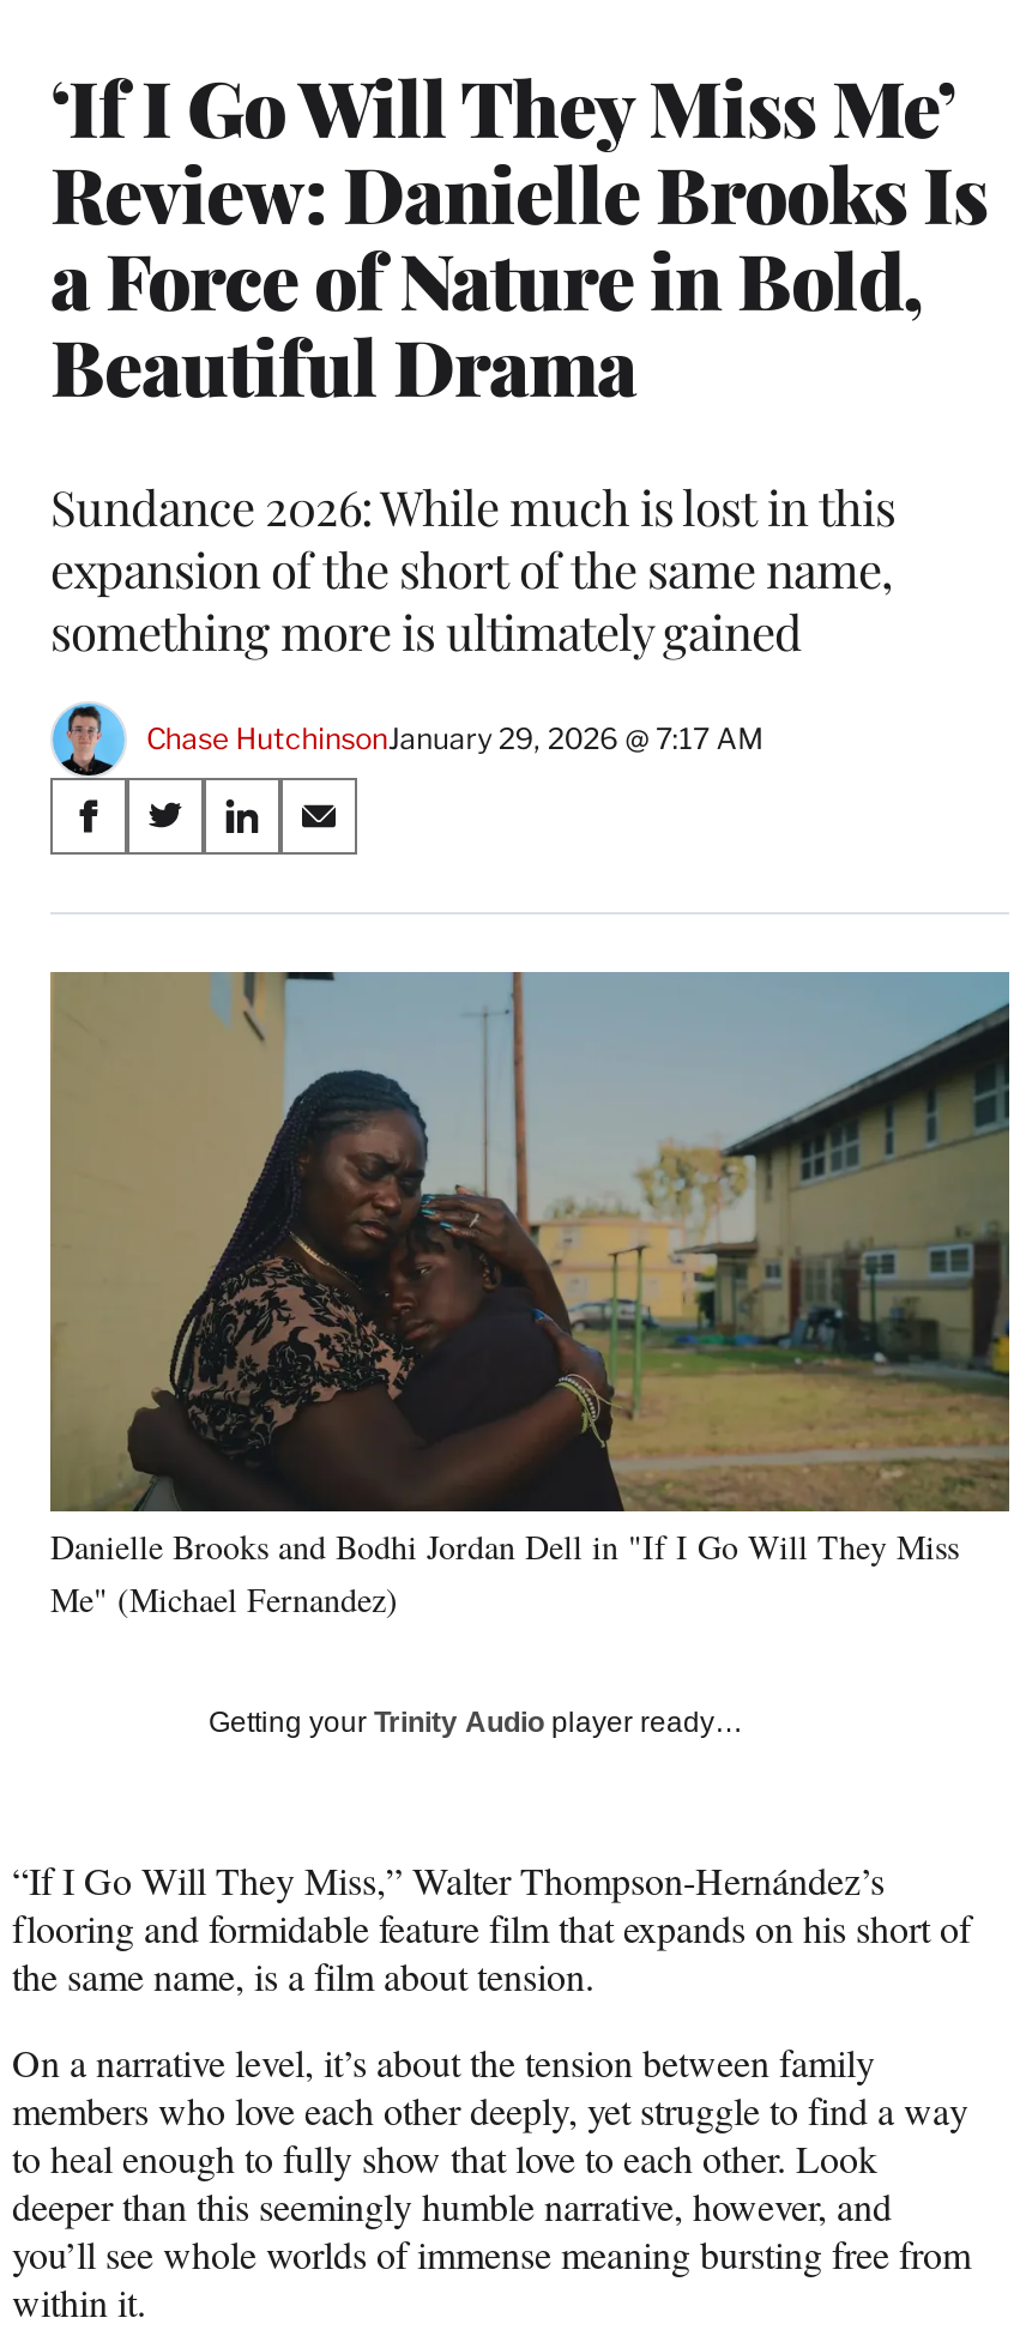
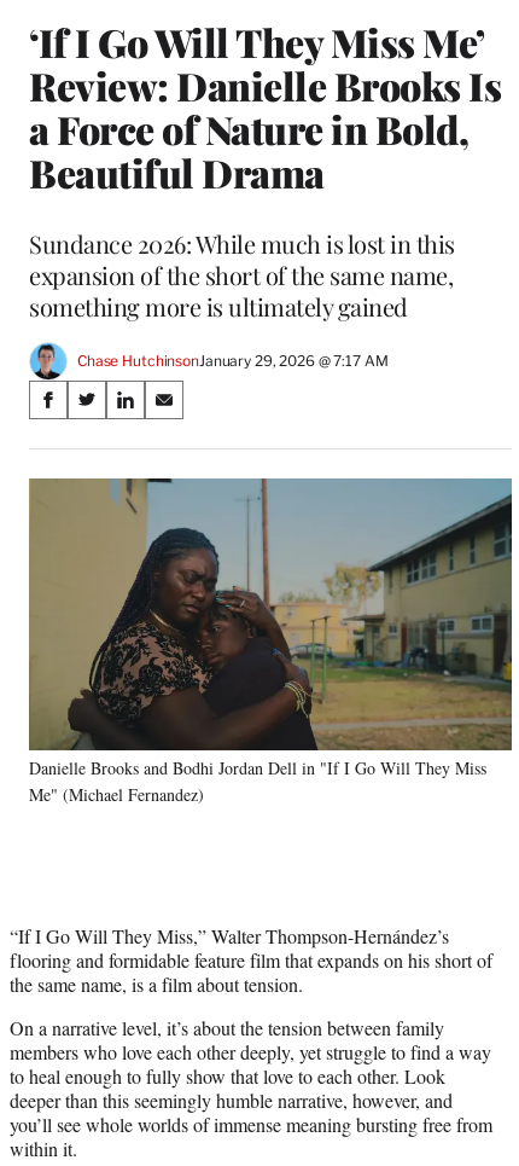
[209,1704,743,1738] Getting your Trinity Audio player ready… -> none

